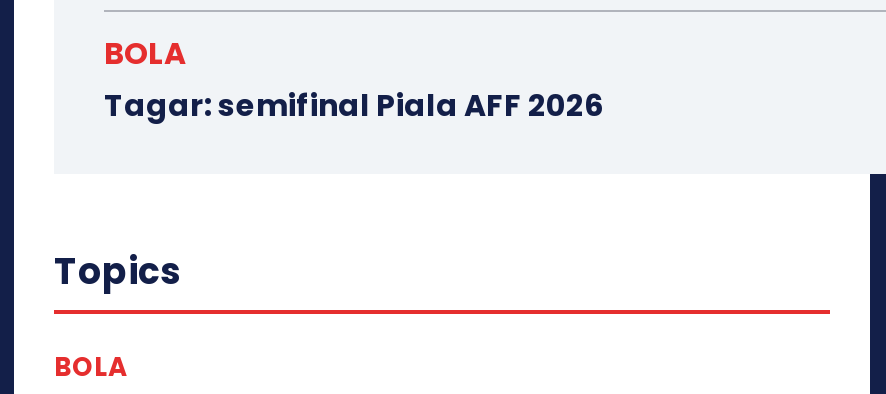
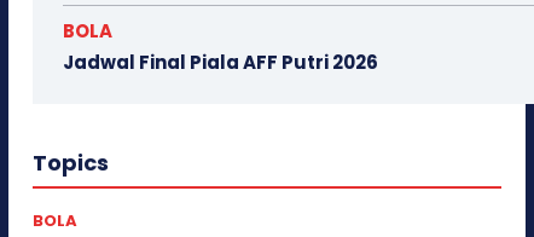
[104,85,604,127] Tagar: semifinal Piala AFF 2026 -> [63,50,378,75] Jadwal Final Piala AFF Putri 2026

